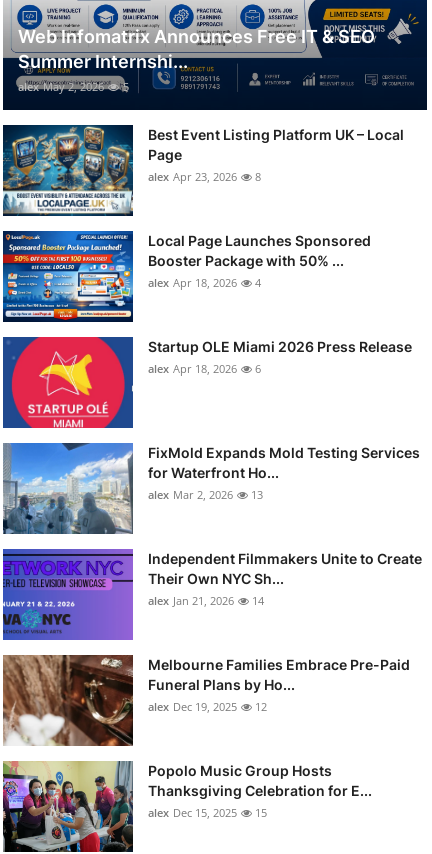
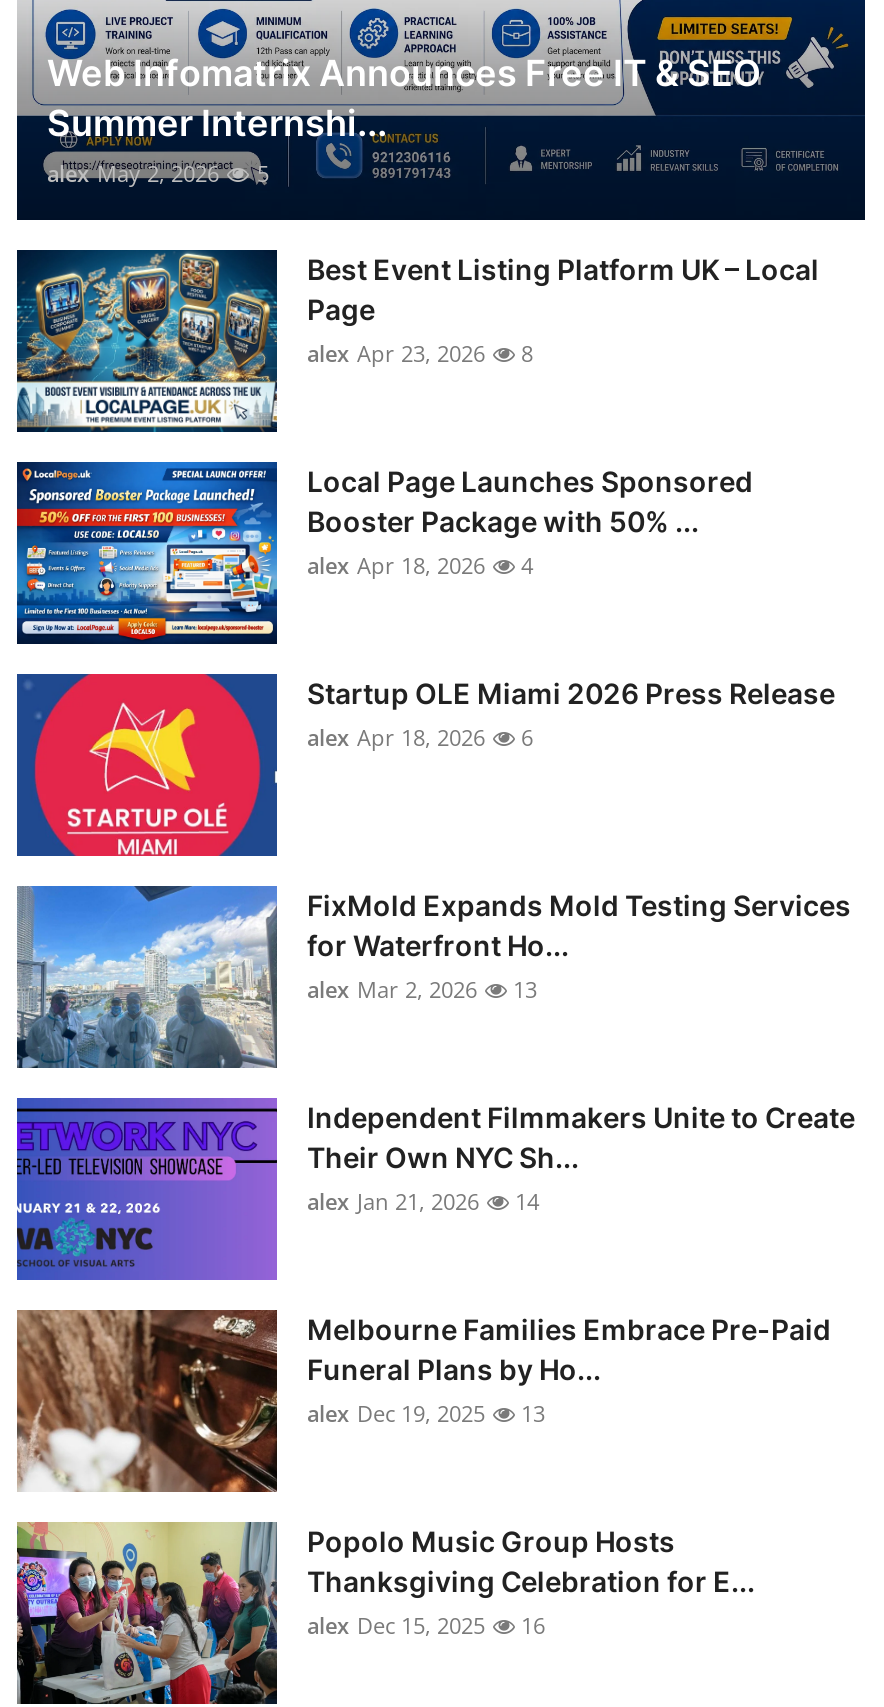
[148,699,267,714] alex Dec 19, 2025 12 -> [307,1398,545,1428] alex Dec 19, 2025 13
[148,805,267,820] alex Dec 15, 2025 15 -> [307,1610,545,1640] alex Dec 15, 2025 16

